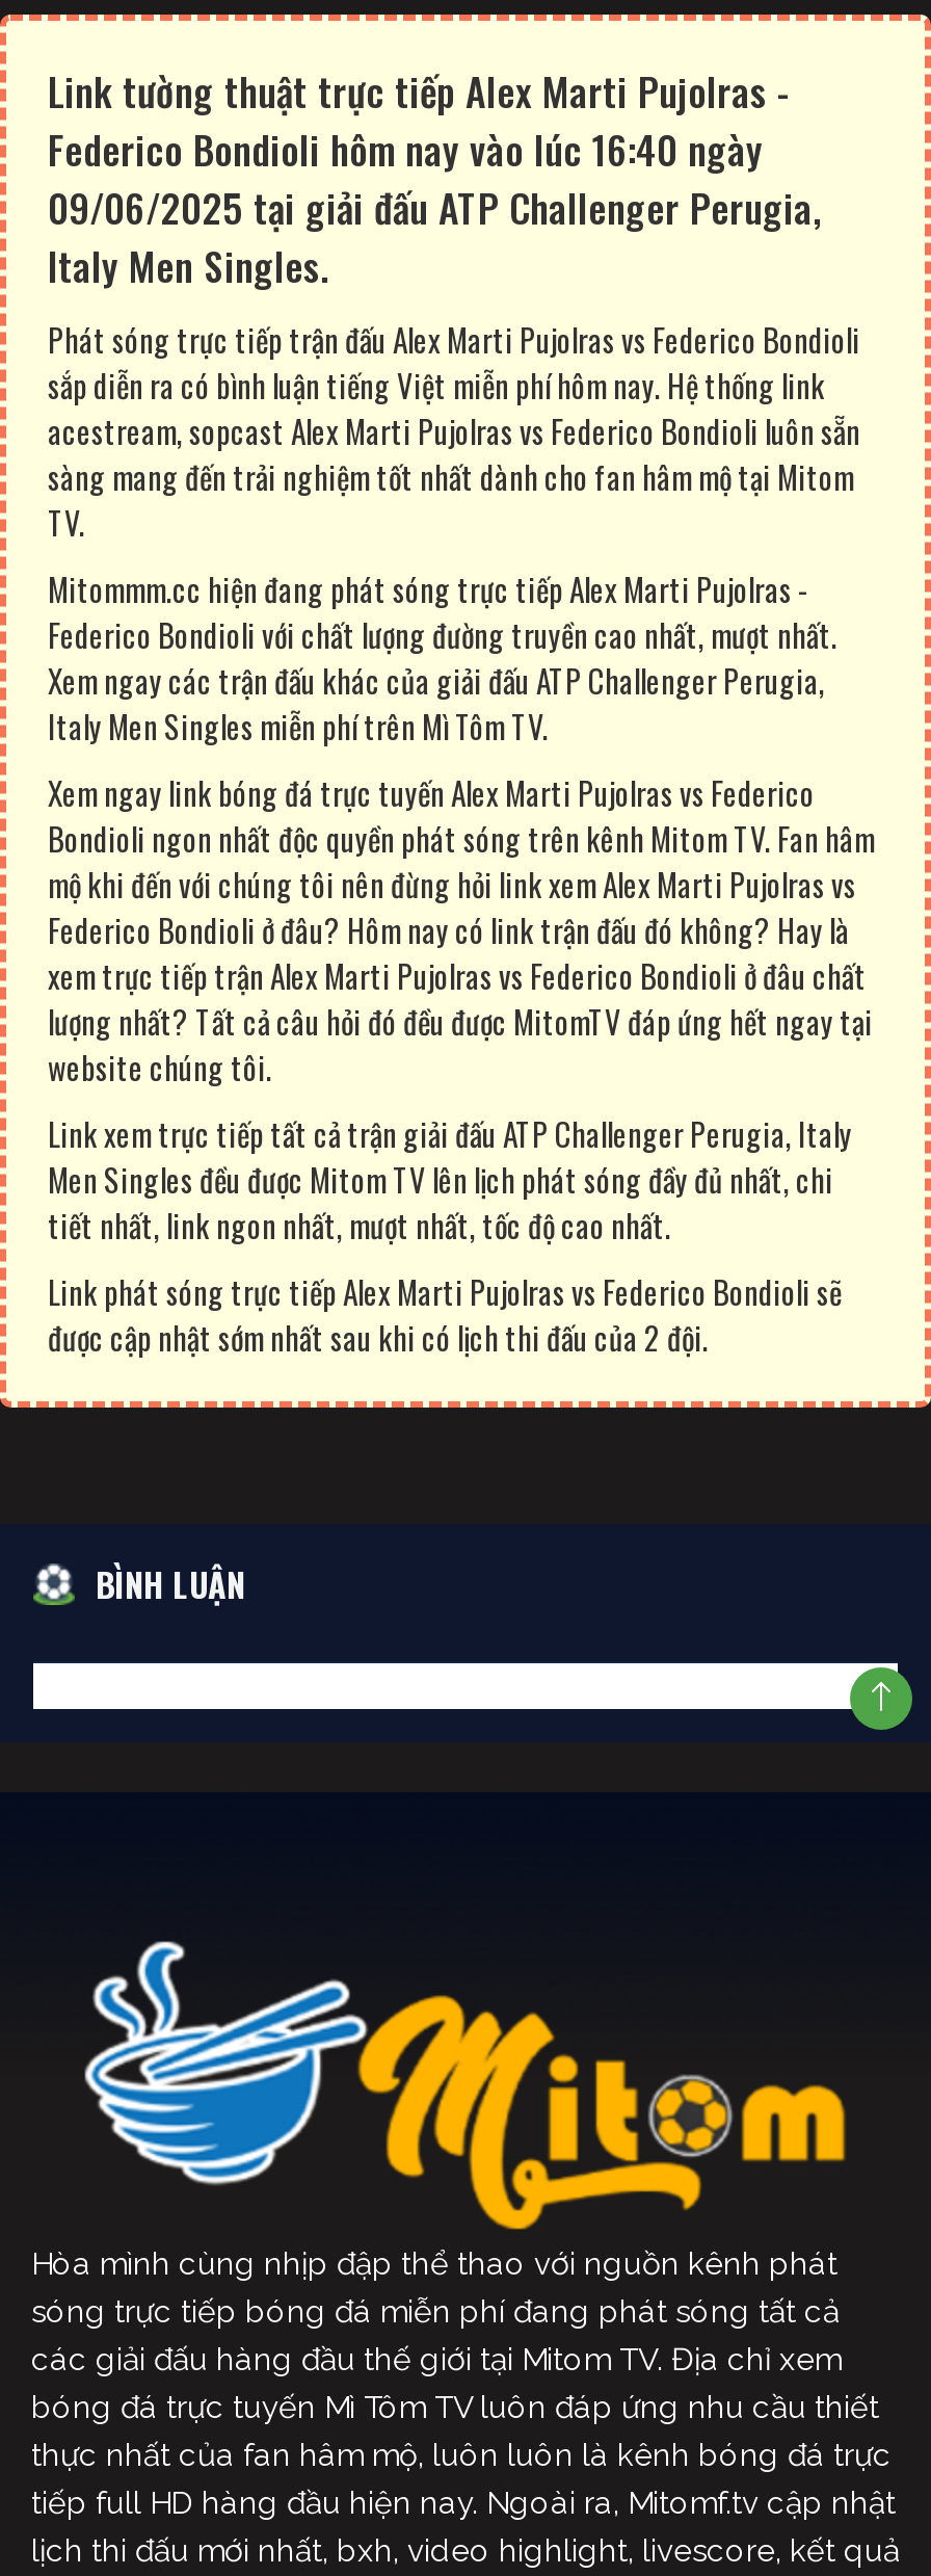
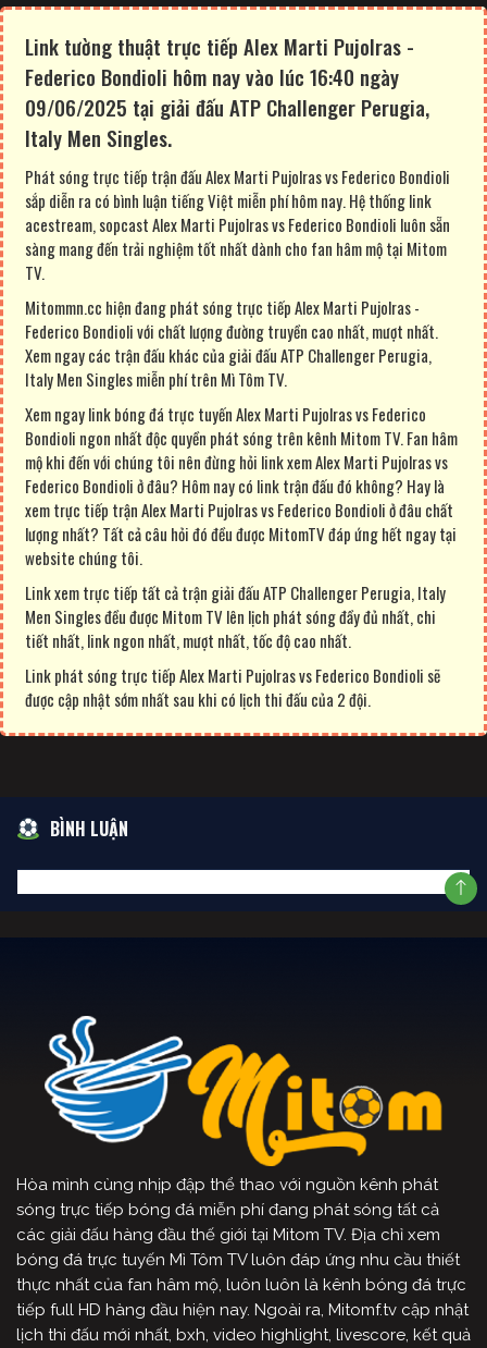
[48,565,808,611] Mitommm.cc hiện đang phát sóng trực tiếp Alex Marti Pujolras - -> [25,295,420,319] Mitommn.cc hiện đang phát sóng trực tiếp Alex Marti Pujolras -

